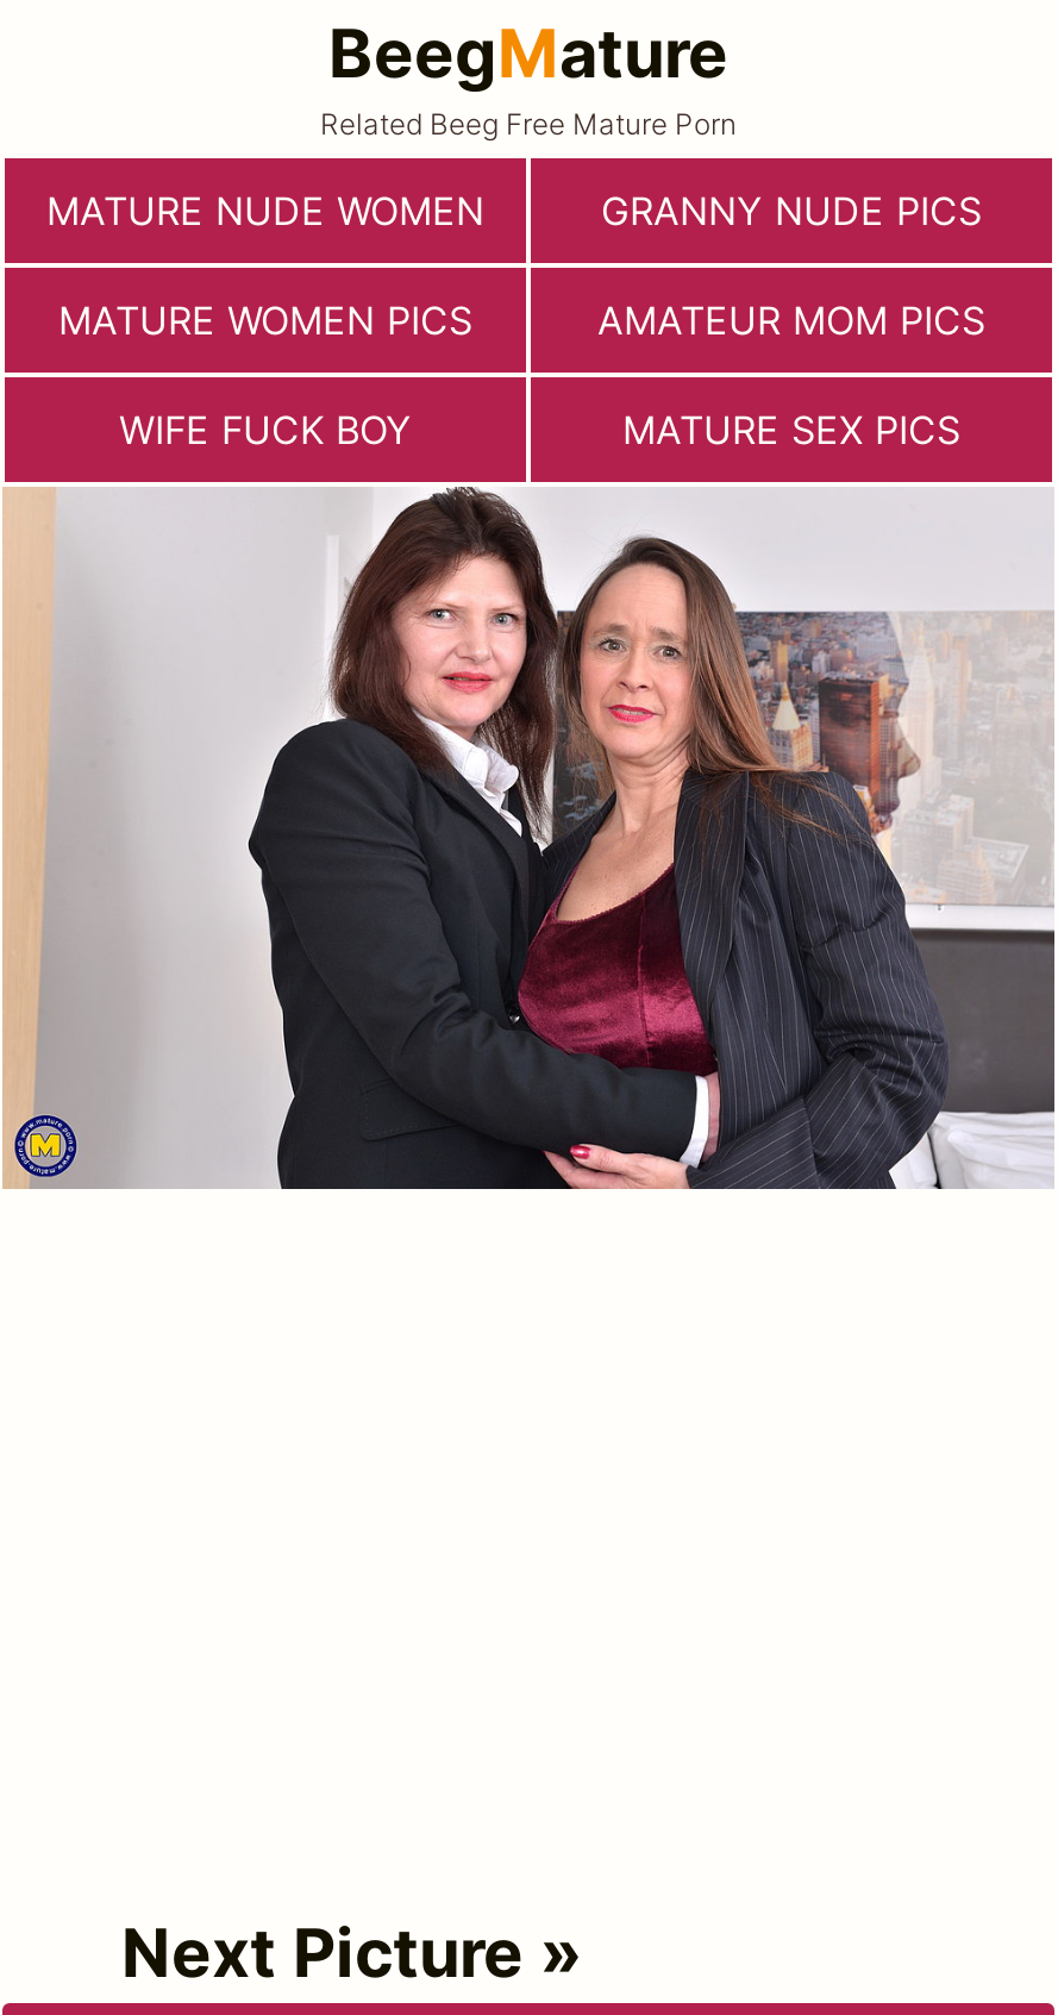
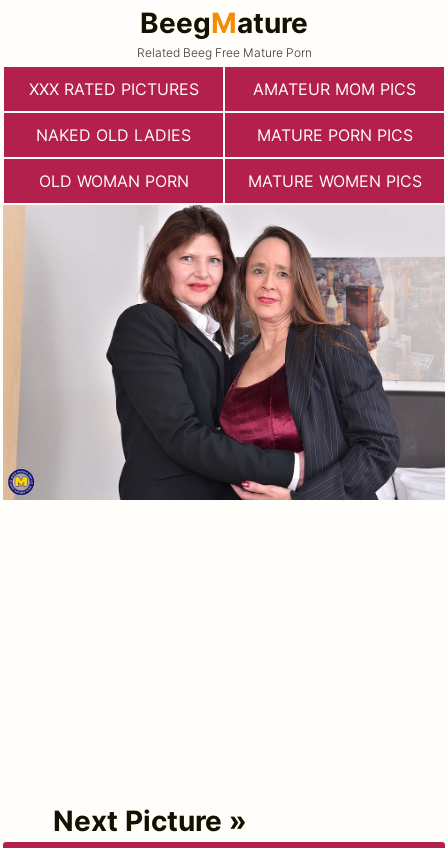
[46,187,982,234] MATURE NUDE WOMEN | GRANNY NUDE PICS -> [28,79,198,99] XXX RATED PICTURES
moved [58,296,472,344] -> [247,171,421,191]: MATURE WOMEN PICS
moved [597,296,985,344] -> [253,79,416,99]: AMATEUR MOM PICS
[119,406,960,453] WIFE FUCK BOY | MATURE SEX PICS -> [36,125,412,191] NAKED OLD LADIES | MATURE PORN PICS | OLD WOMAN PORN

